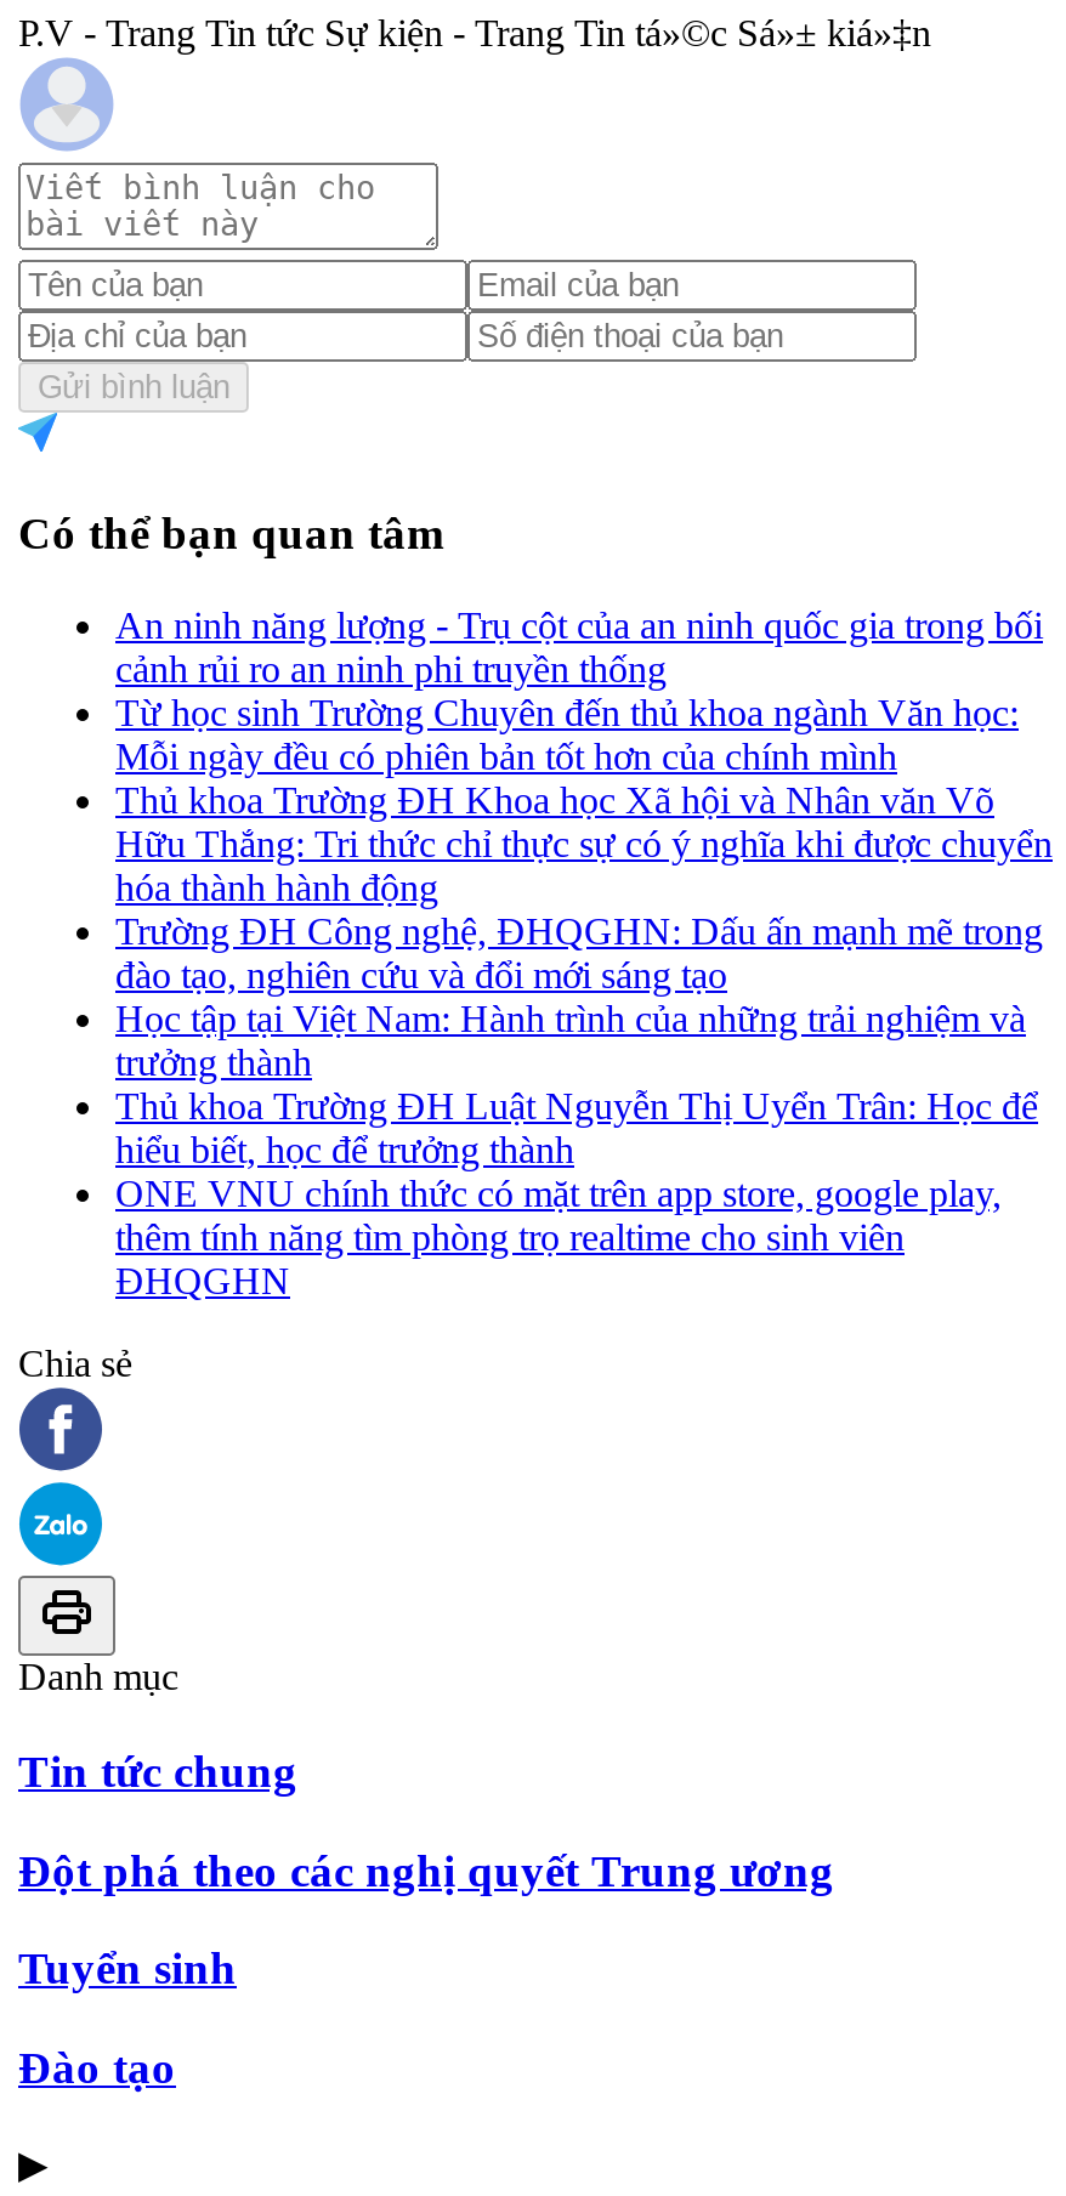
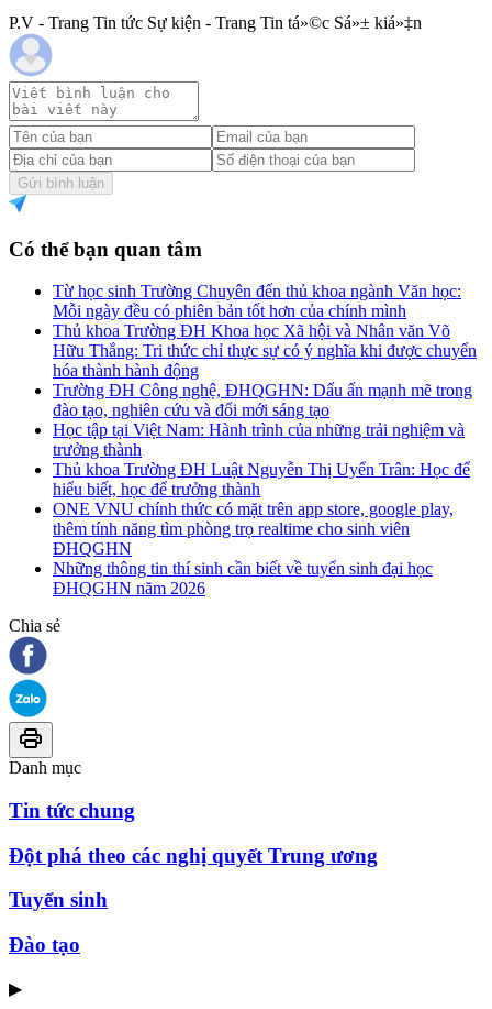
[115,605,1043,690] An ninh năng lượng - Trụ cột của an ninh quốc gia trong bối | cảnh rủi ro an ninh phi truyền thống -> none
moved [115,692,1053,1302] -> [53,282,477,558]: Từ học sinh Trường Chuyên đến thủ khoa ngành Văn học: | Mỗi ngày đều có phiên bản tốt hơn của chính mình | Thủ khoa Trường ĐH Khoa học Xã hội và Nhân văn Võ | ... | thêm tính năng tìm phòng trọ realtime cho sinh viên | ĐHQGHN
none -> [53,559,433,598] Những thông tin thí sinh cần biết về tuyển sinh đại học | ĐHQGHN năm 2026

